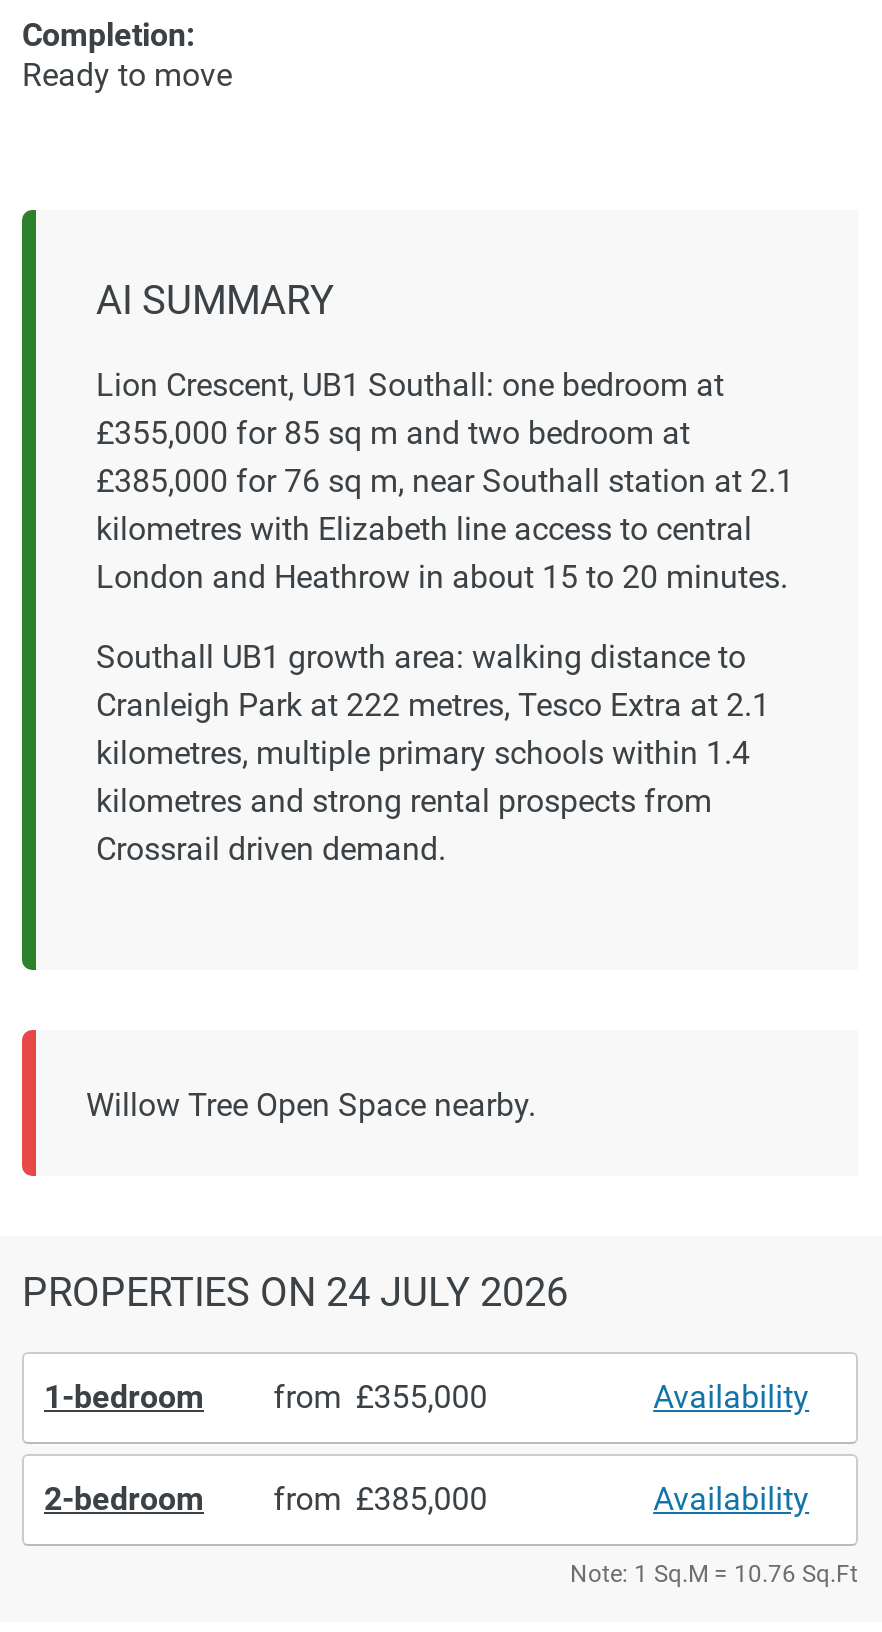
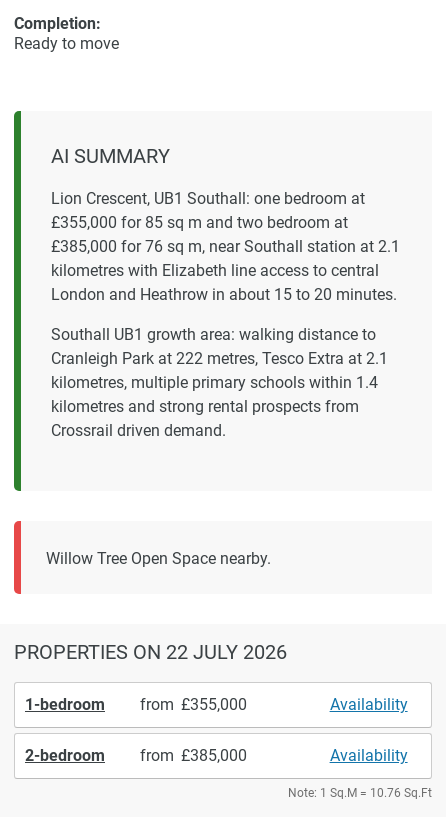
[22,1268,568,1316] PROPERTIES ON 24 JULY 2026 -> [14,640,287,664] PROPERTIES ON 22 JULY 2026

